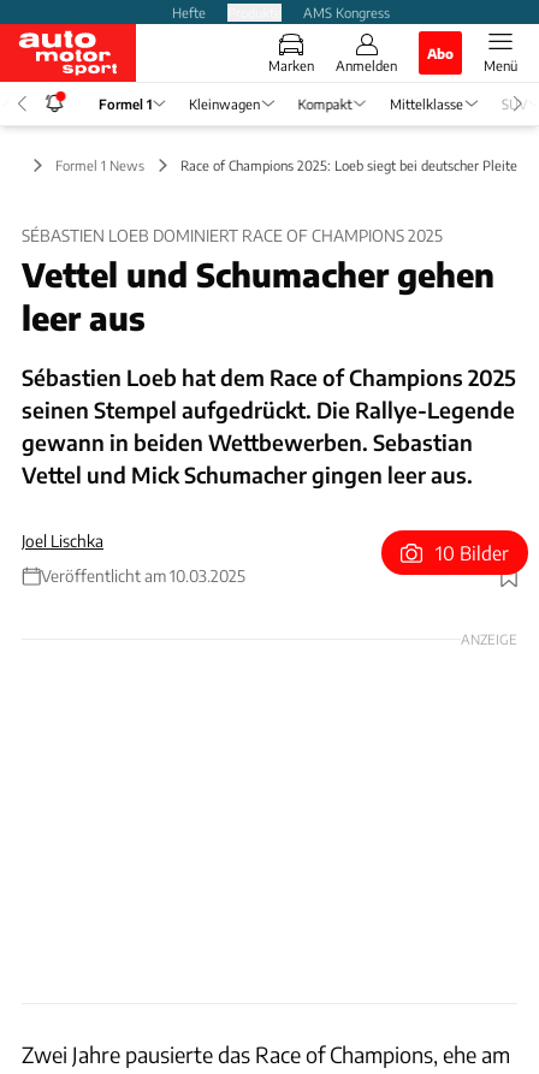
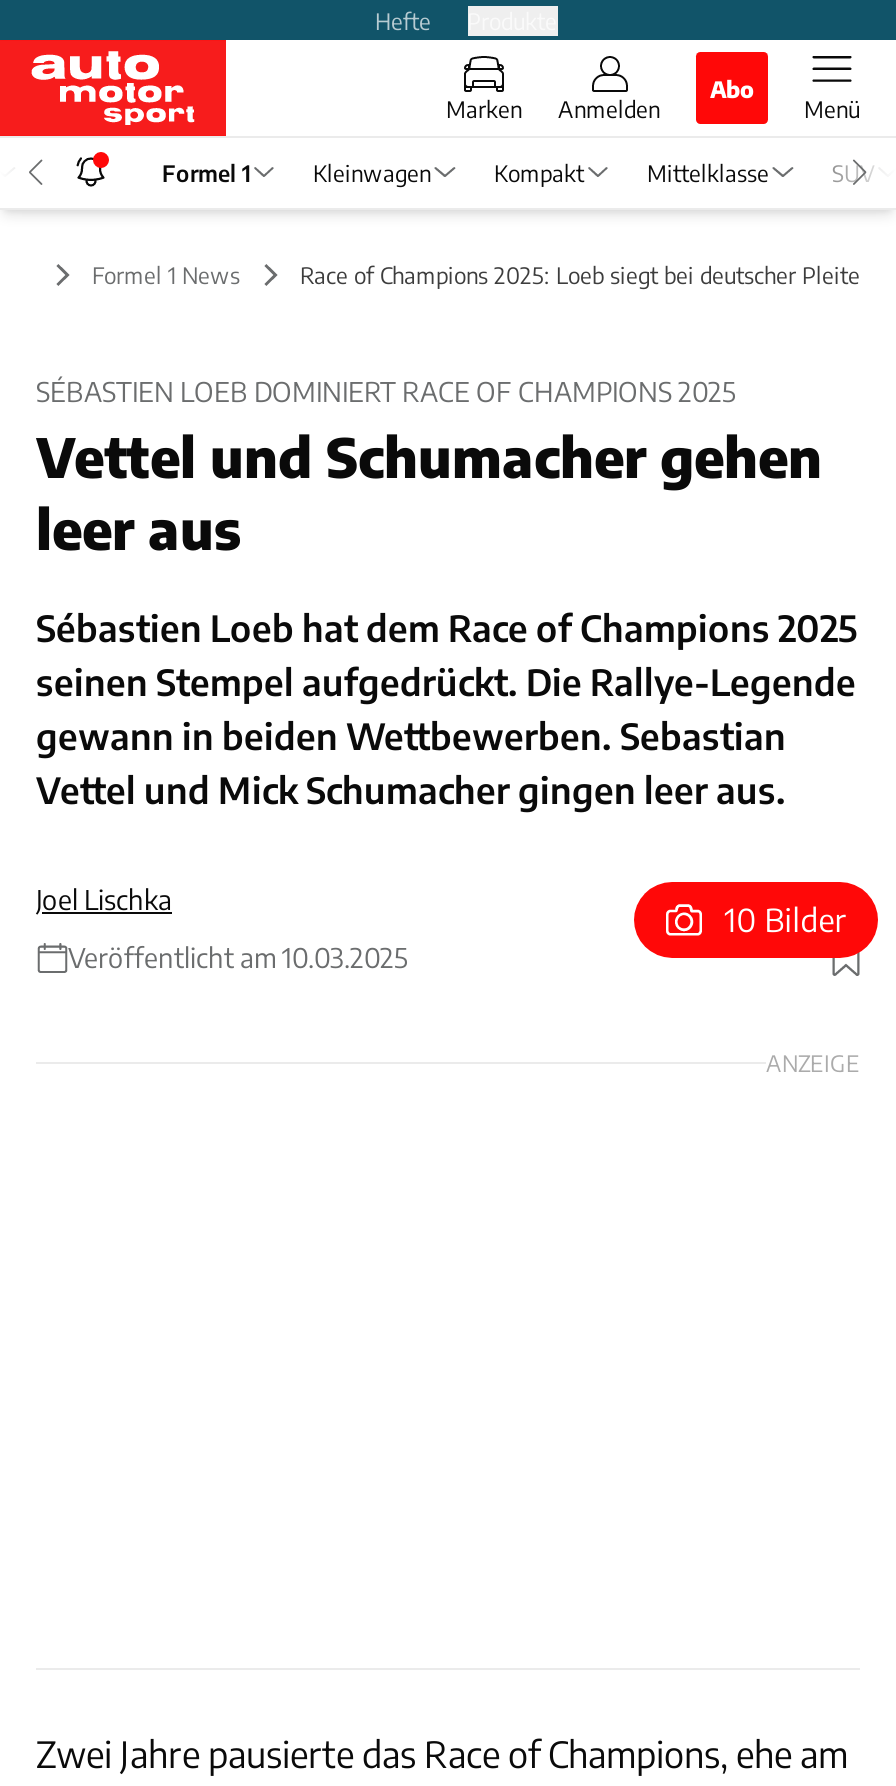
[303,3,389,20] AMS Kongress -> none

